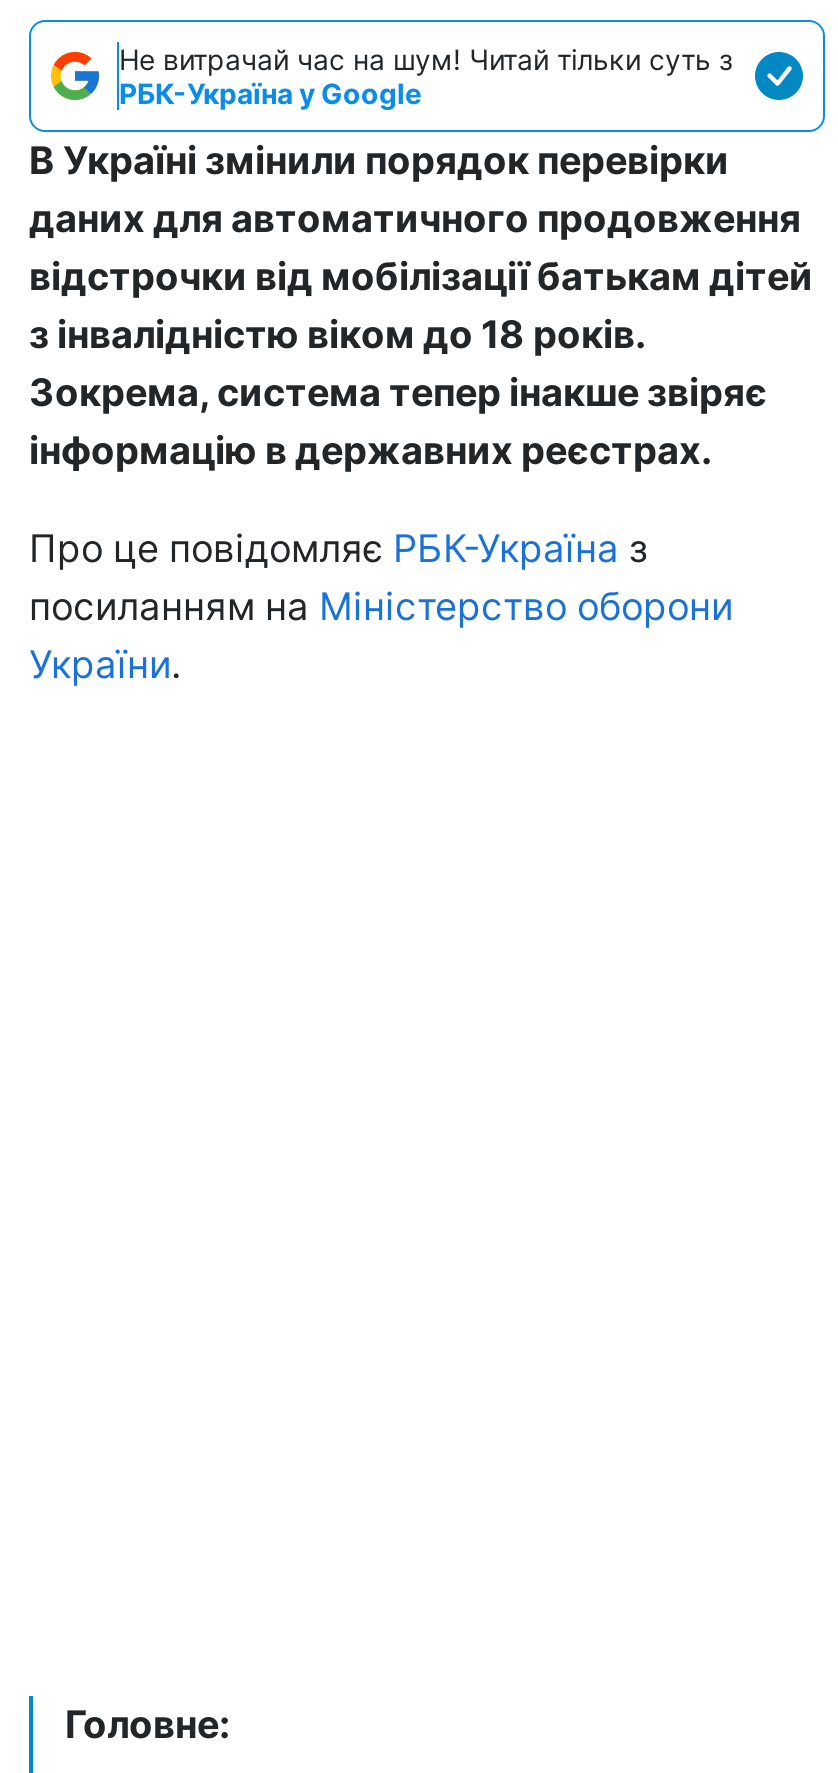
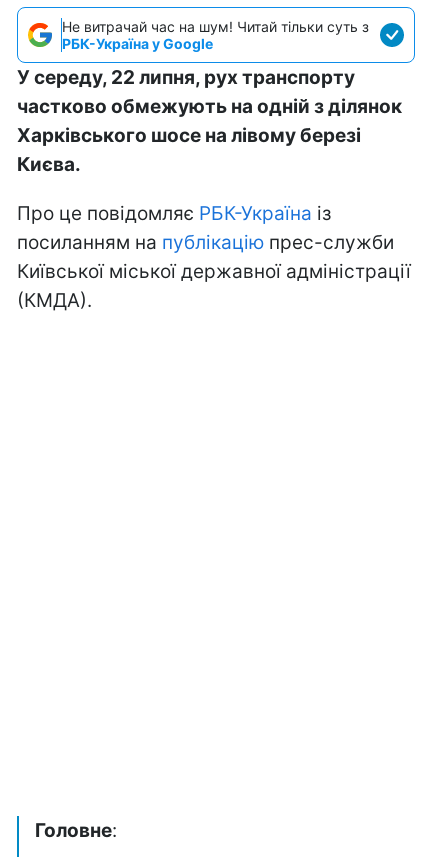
[29,138,813,474] В Україні змінили порядок перевірки | даних для автоматичного продовження | відстрочки від мобілізації батькам дітей | з інвалідністю віком до 18 років. | Зокрема, система тепер інакше звіряє | інформацію в державних реєстрах. -> [17,66,402,176] У середу, 22 липня, рух транспорту | частково обмежують на одній з ділянок | Харківського шосе на лівому березі | Києва.
[29,526,733,688] Про це повідомляє РБК-Україна з | посиланням на Міністерство оборони | України. -> [17,202,411,312] Про це повідомляє РБК-Україна із | посиланням на публікацію прес-служби | Київської міської державної адміністрації | (КМДА).

